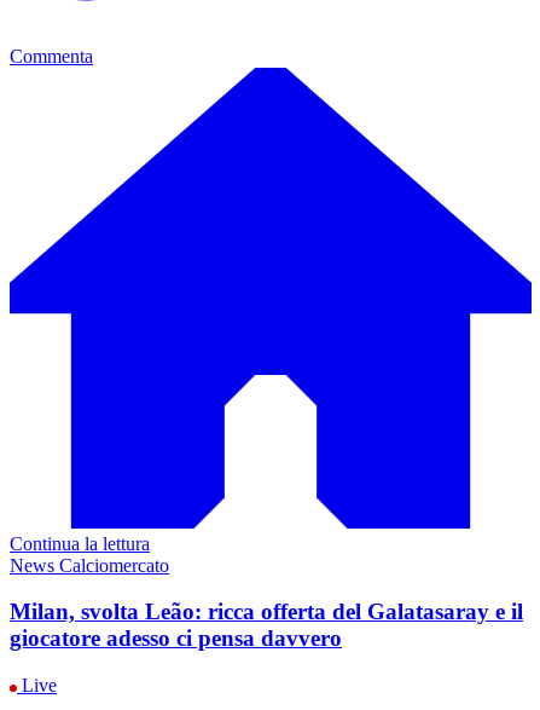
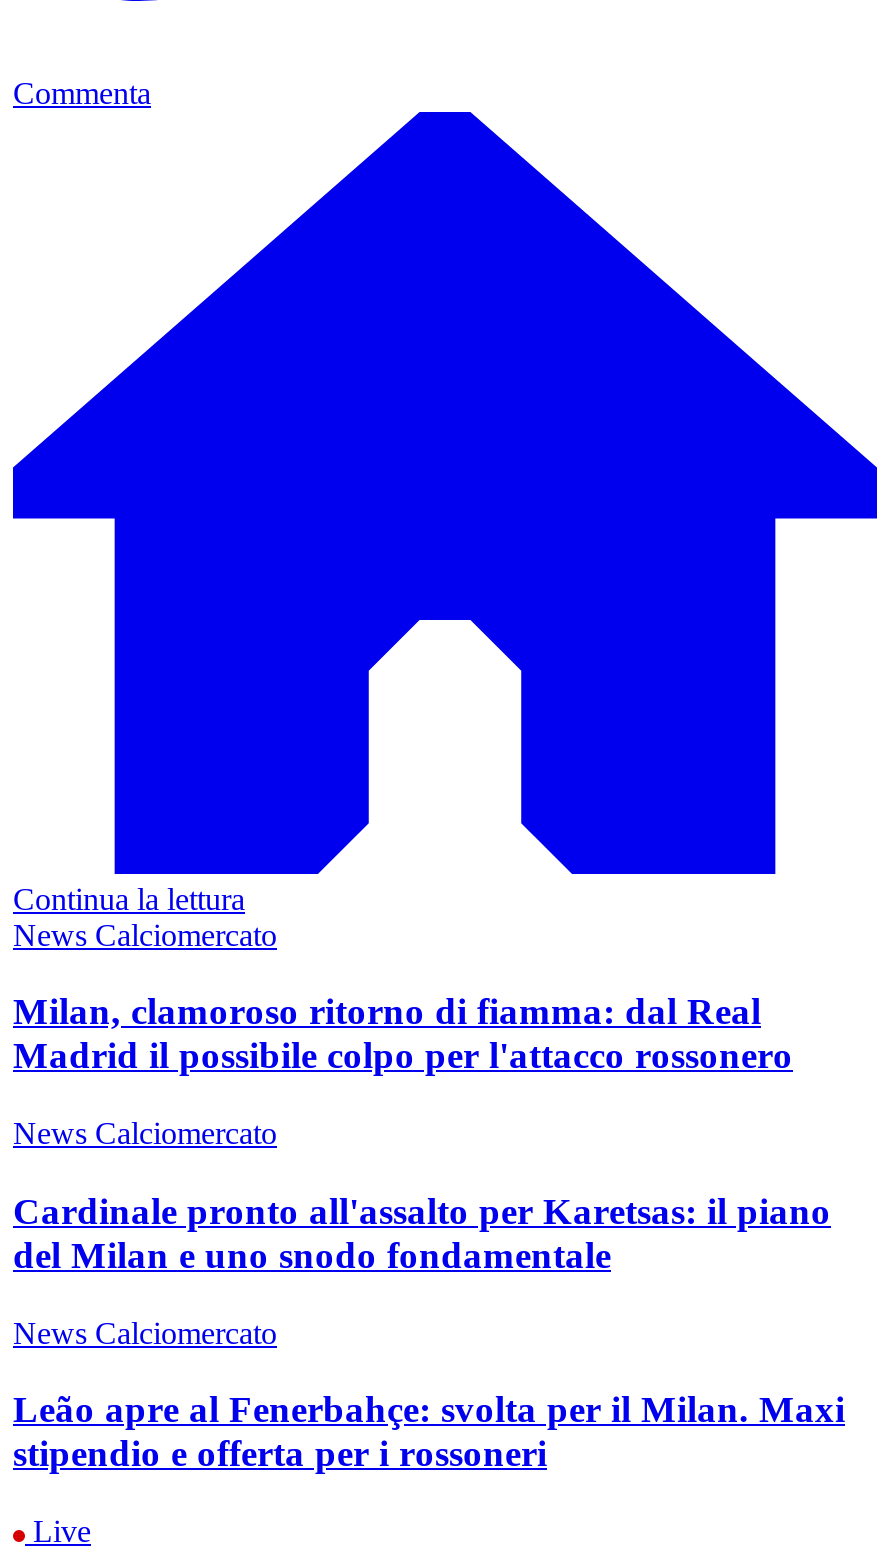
[10,599,523,651] Milan, svolta Leão: ricca offerta del Galatasaray e il | giocatore adesso ci pensa davvero -> [13,991,845,1475] Milan, clamoroso ritorno di fiamma: dal Real | Madrid il possibile colpo per l'attacco rossonero | News Calciomercato | Cardinale pronto all'assalto per Karetsas: il piano | del Milan e uno snodo fondamentale | News Calciomercato | Leão apre al Fenerbahçe: svolta per il Milan. Maxi | stipendio e offerta per i rossoneri

